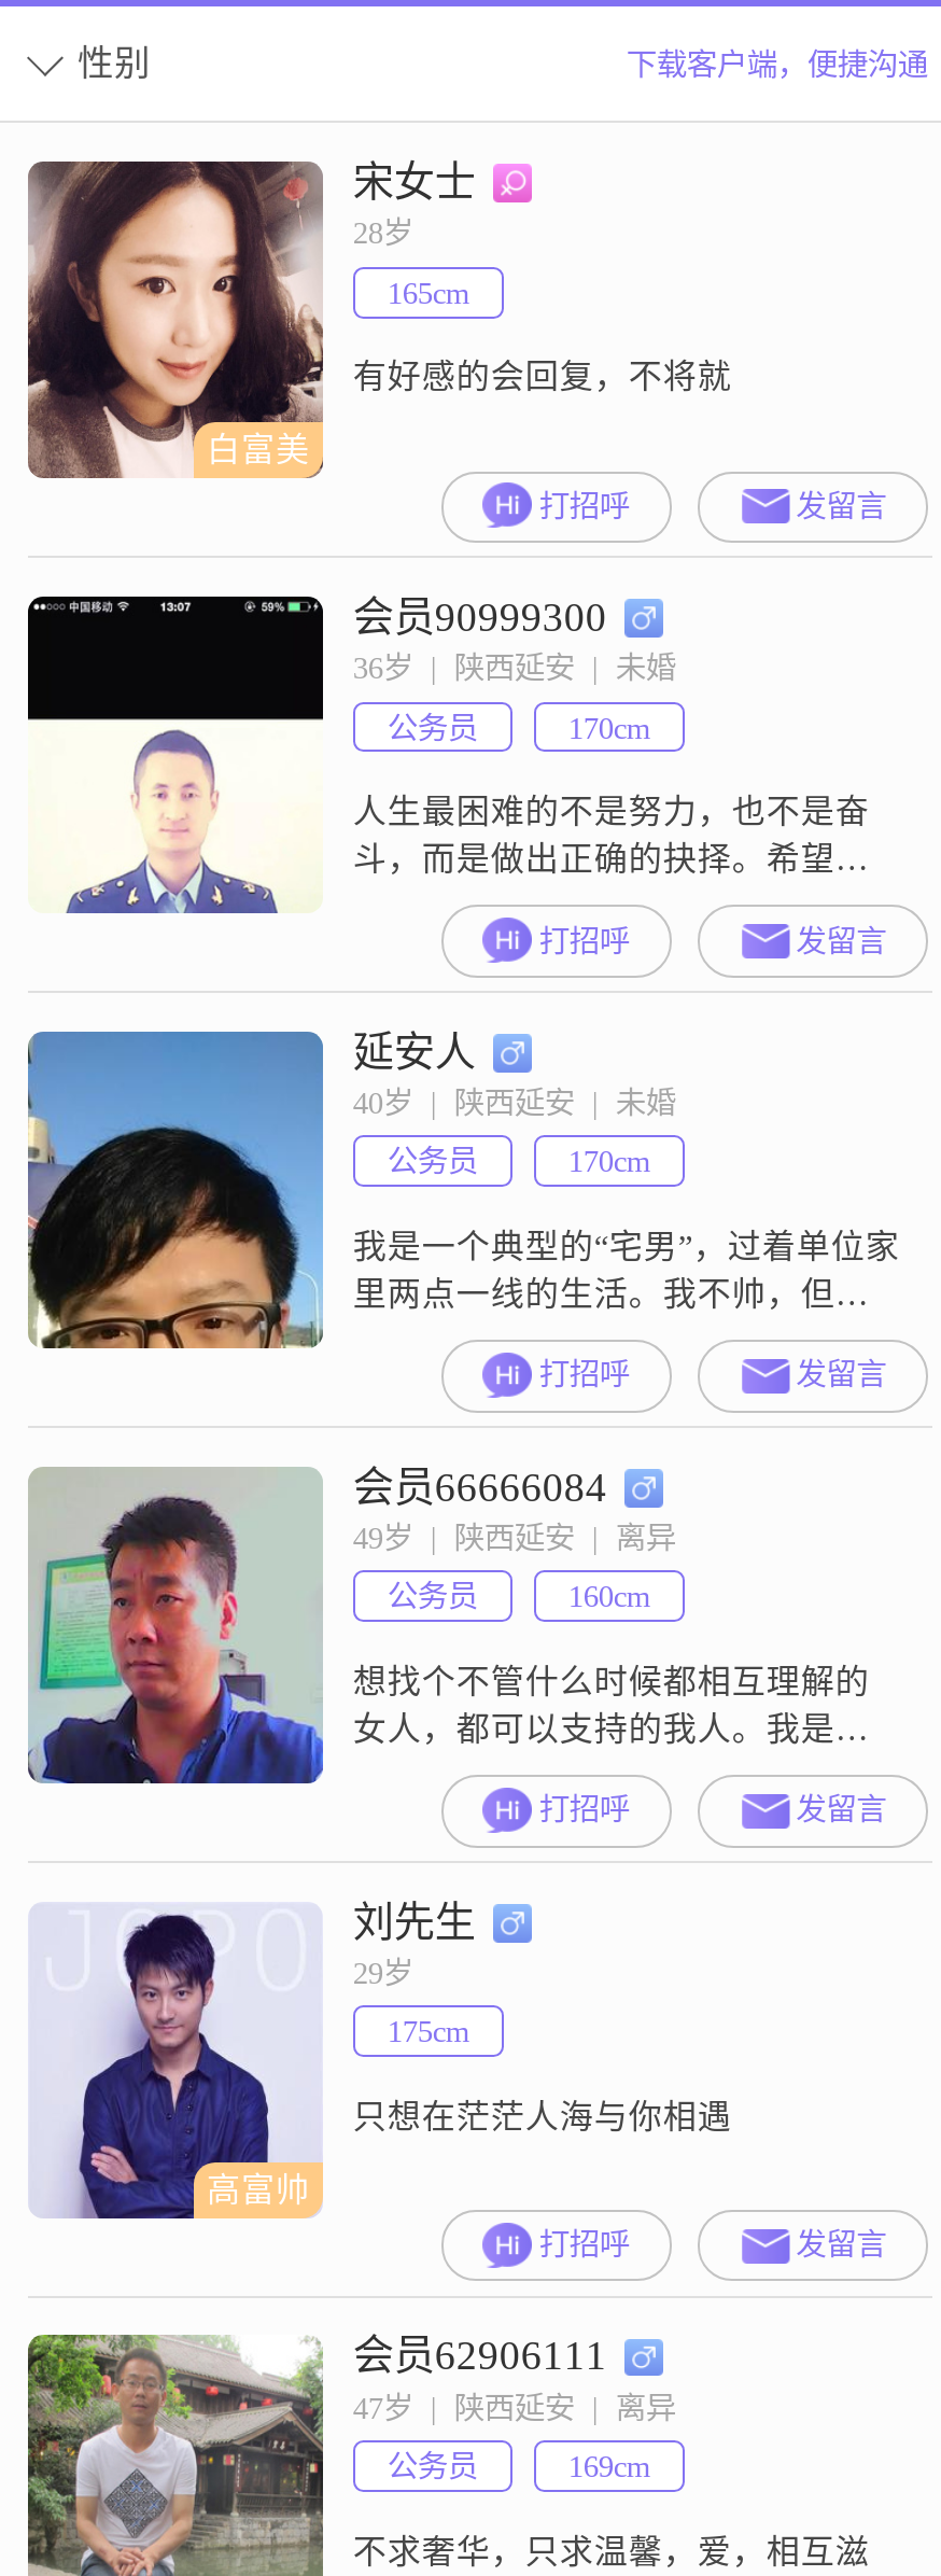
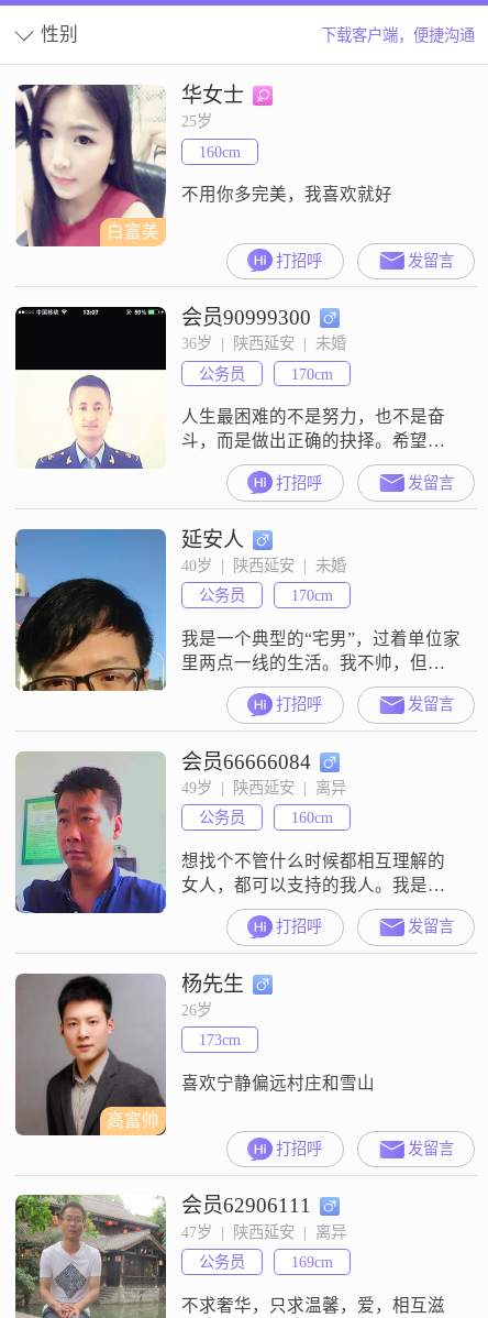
[26,159,486,478] [image] | 宋女士 | 28岁 -> [15,84,249,248] [image] | 华女士 | 25岁
[387,275,469,310] 165cm -> [199,143,240,160] 160cm
[353,358,732,395] 有好感的会回复，不将就 -> [181,185,392,204] 不用你多完美，我喜欢就好
[28,1899,486,2221] [image] | 刘先生 | 29岁 -> [14,972,249,1136] [image] | 杨先生 | 26岁
[387,2014,469,2049] 175cm -> [199,1031,240,1049] 173cm
[353,2097,732,2134] 只想在茫茫人海与你相遇 -> [181,1073,375,1092] 喜欢宁静偏远村庄和雪山

